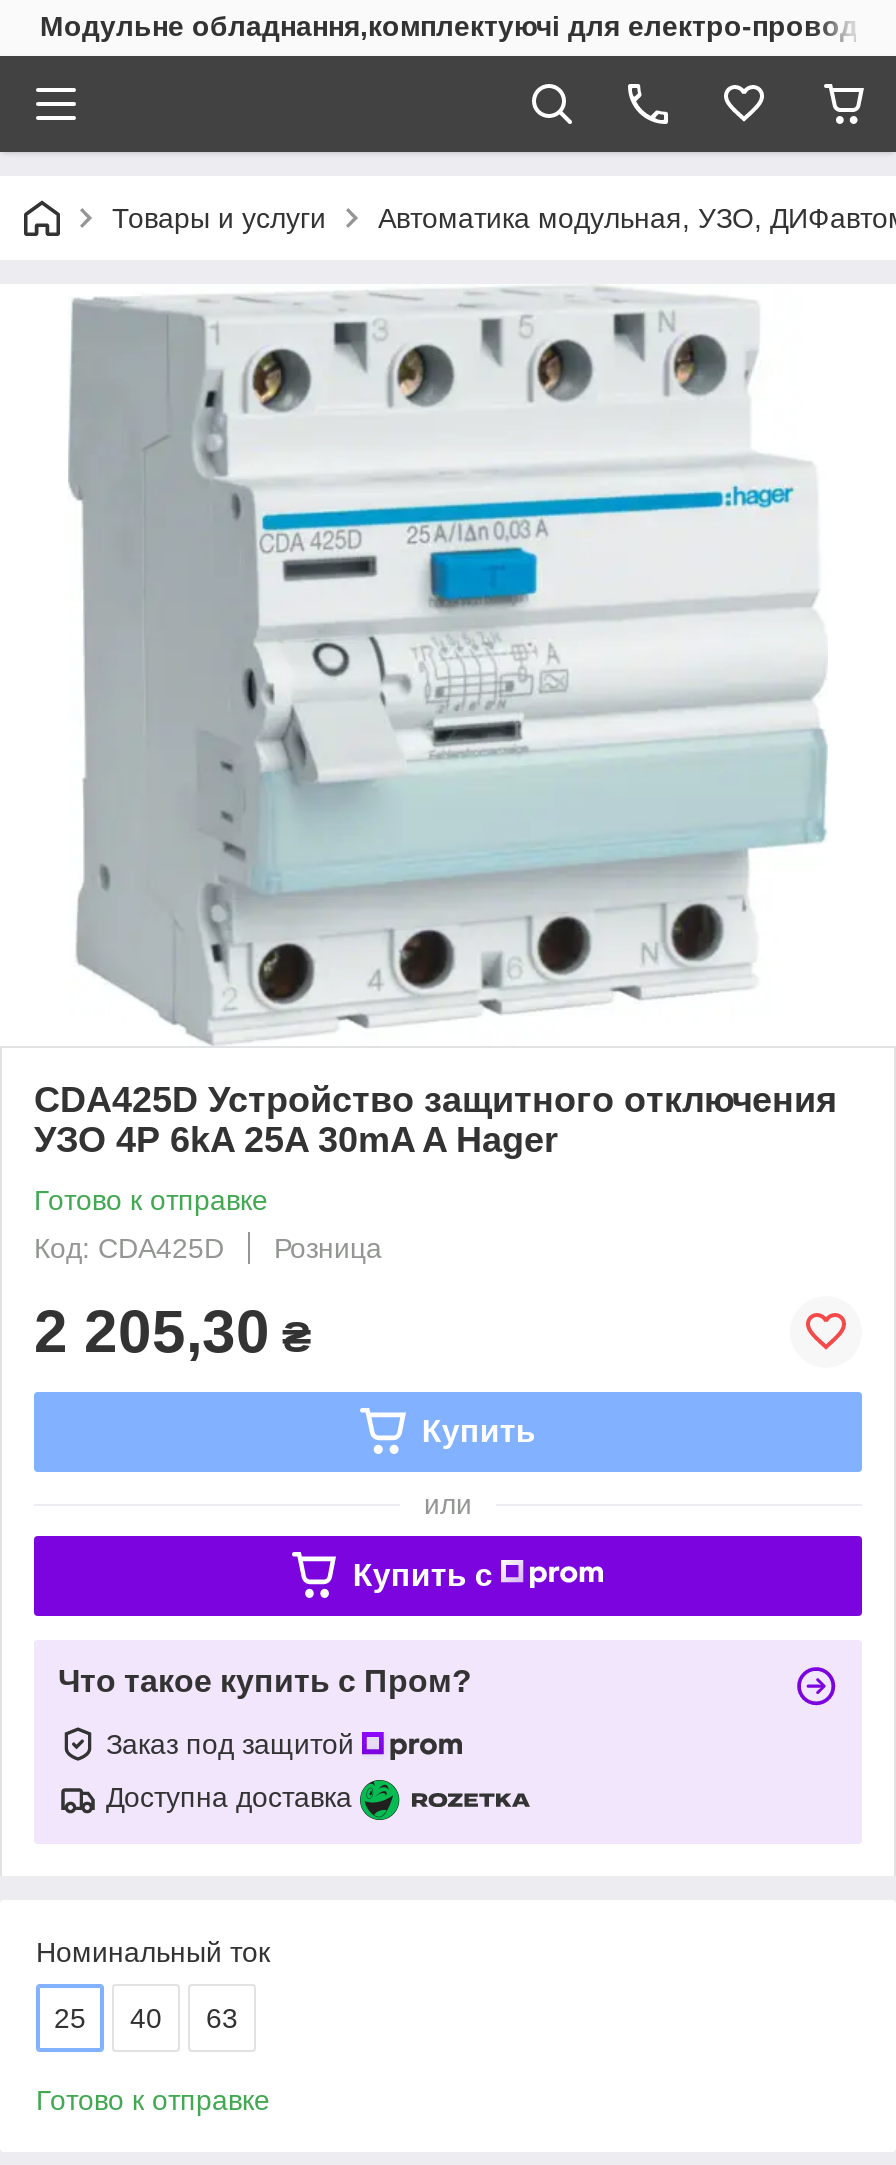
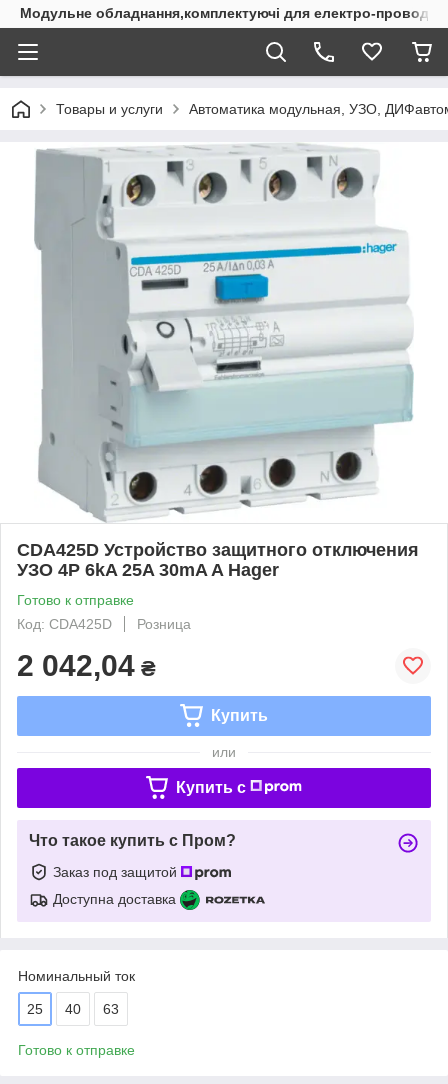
[34,1298,312,1364] 2 205,30 ₴ -> [17,649,156,682] 2 042,04 ₴

